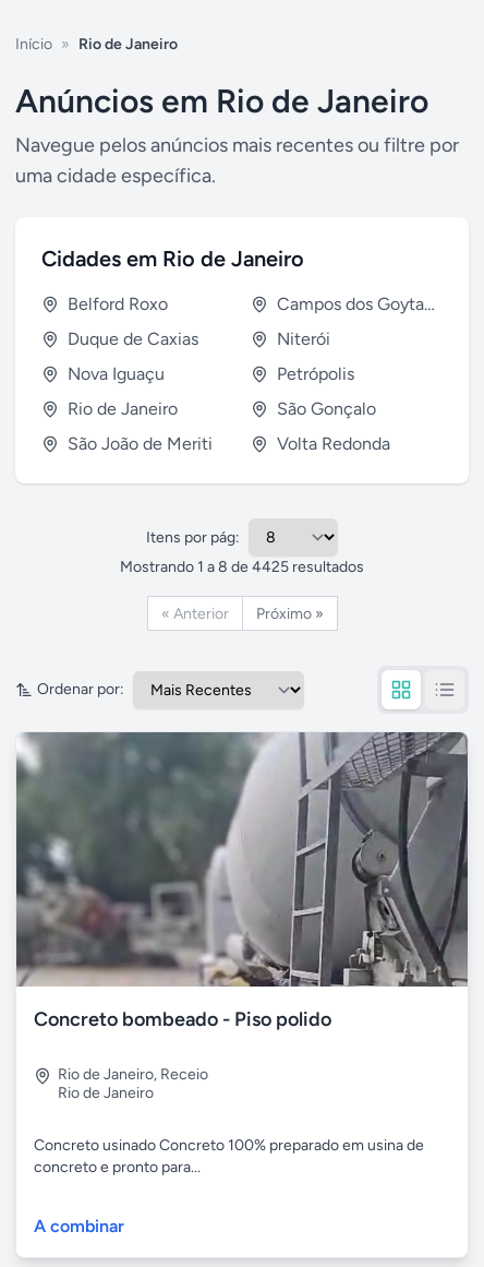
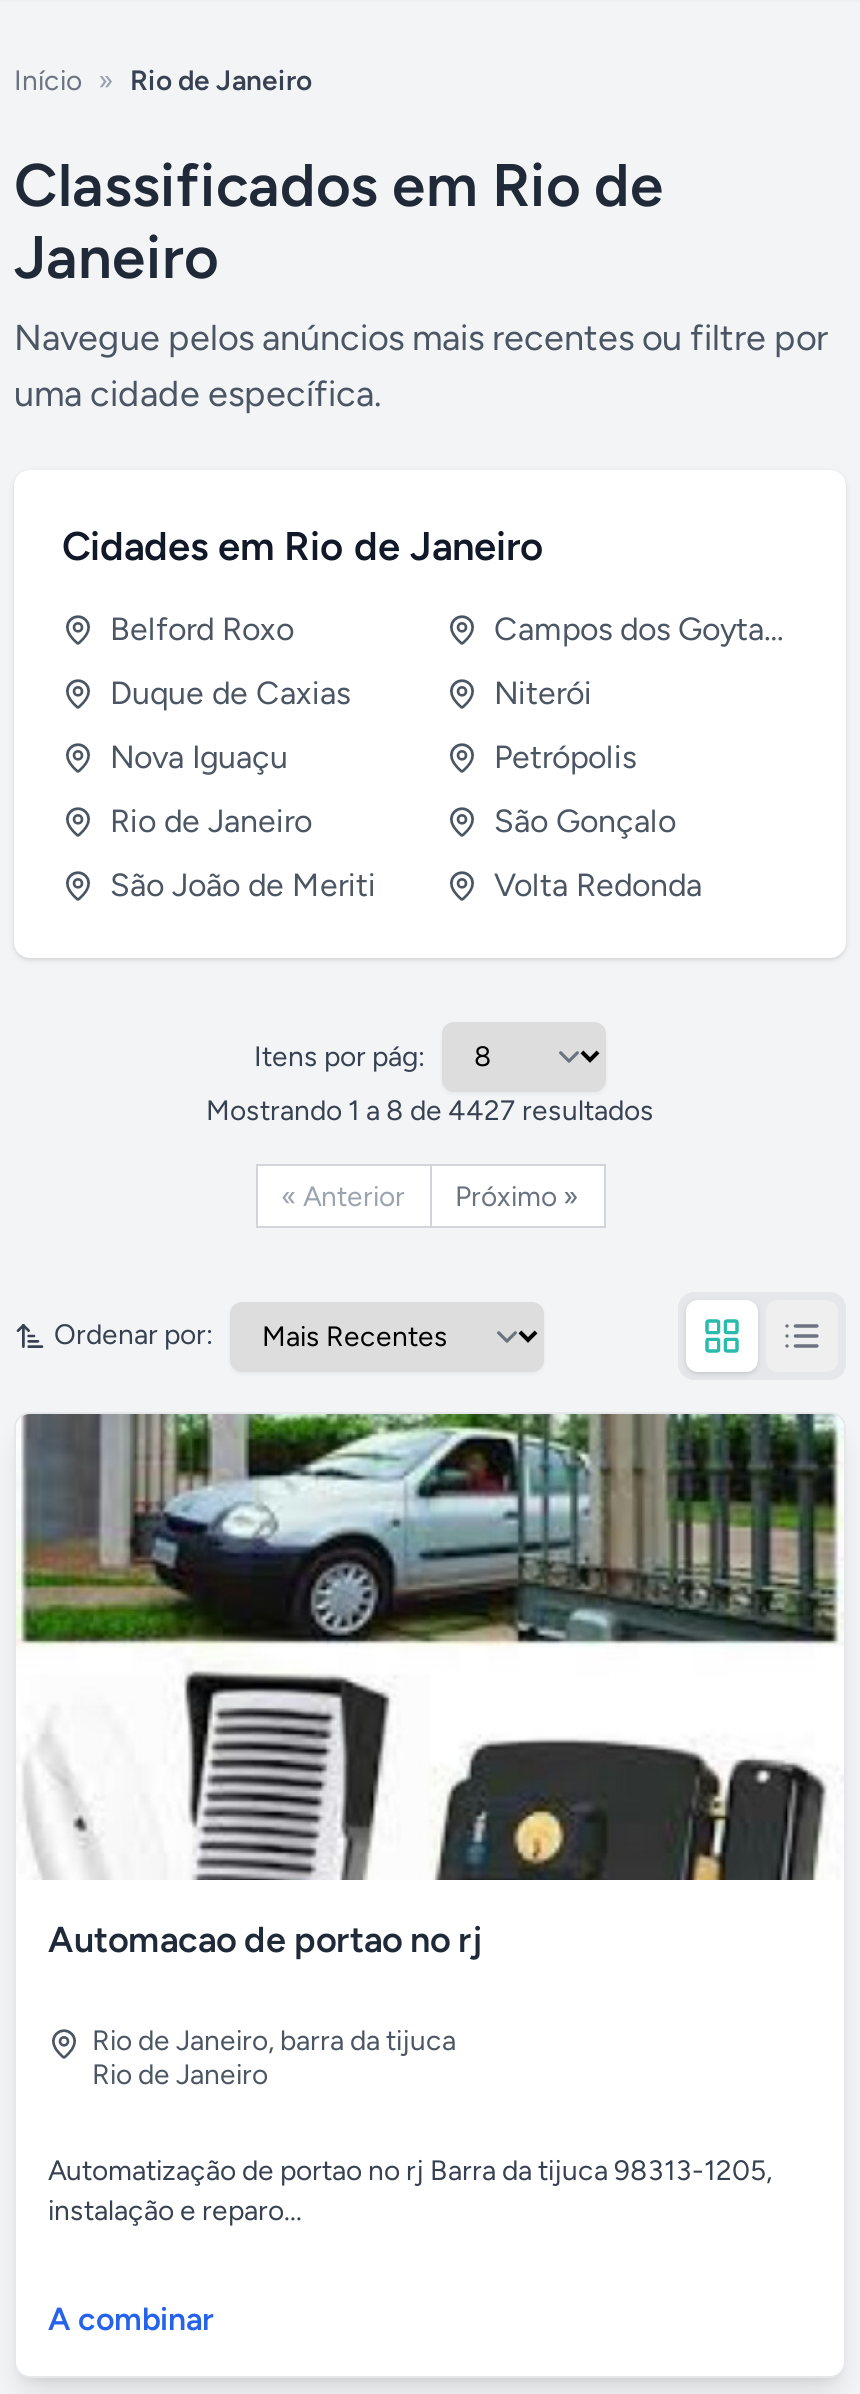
[15,81,428,121] Anúncios em Rio de Janeiro -> [14,148,664,294] Classificados em Rio de | Janeiro
[120,558,364,576] Mostrando 1 a 8 de 4425 resultados -> [206,1094,654,1128] Mostrando 1 a 8 de 4427 resultados
[15,731,469,1031] [image] | Concreto bombeado - Piso polido -> [16,1412,844,1962] [image] | Automacao de portao no rj
[58,1065,208,1084] Rio de Janeiro, Receio -> [92,2024,456,2058] Rio de Janeiro, barra da tijuca
[34,1136,424,1176] Concreto usinado Concreto 100% preparado em usina de | concreto e pronto para... -> [48,2154,772,2228] Automatização de portao no rj Barra da tijuca 98313-1205, | instalação e reparo...

